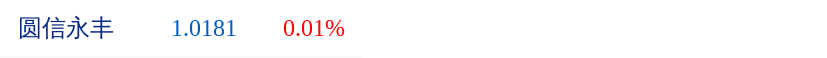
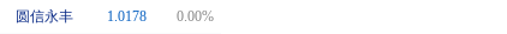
[171,14,237,42] 1.0181 -> [107,8,147,25] 1.0178
[283,14,345,42] 0.01% -> [177,8,214,25] 0.00%

